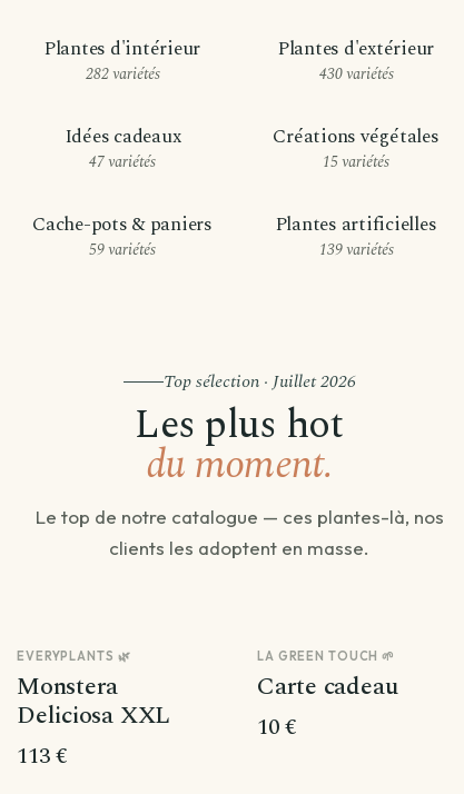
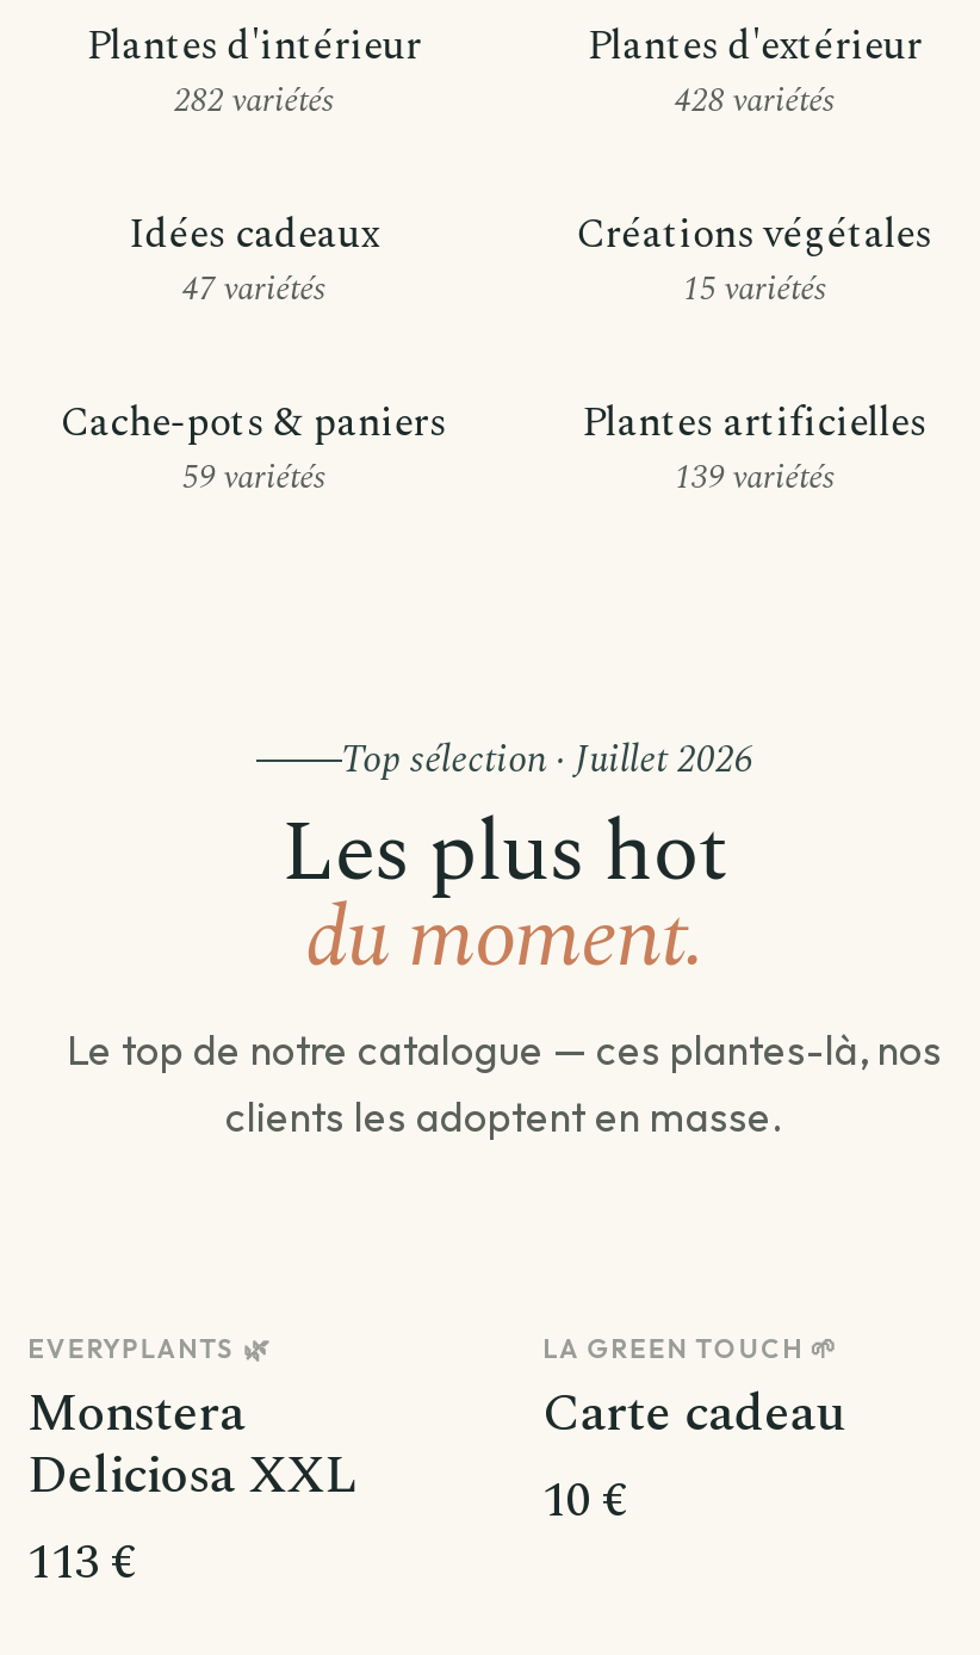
[319,63,393,86] 430 variétés -> [675,76,835,126] 428 variétés

